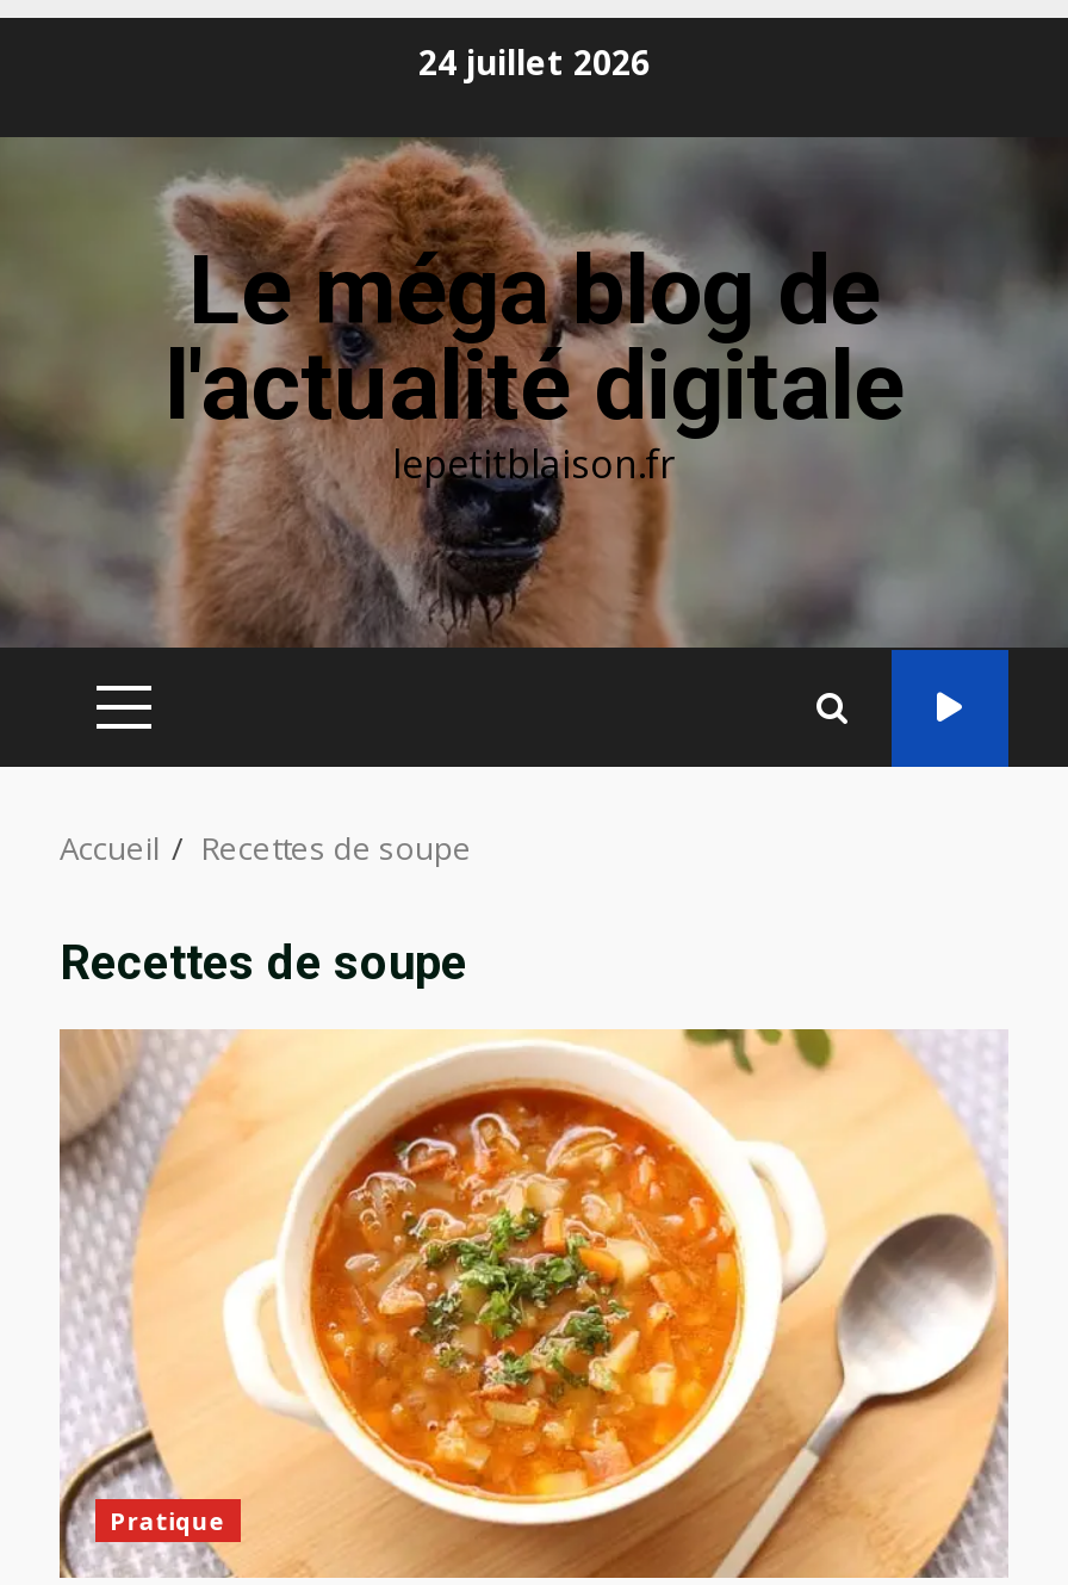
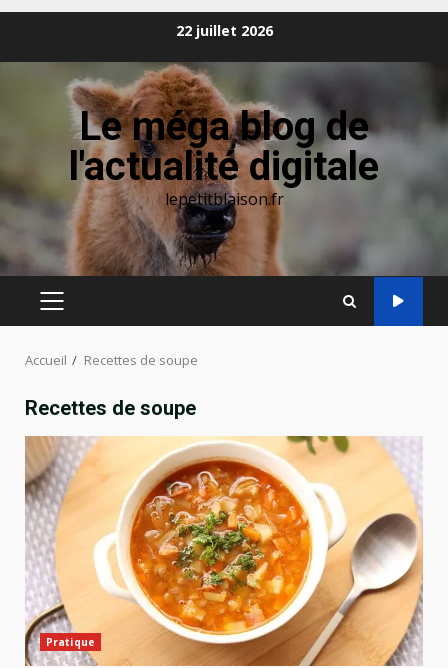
[418,38,650,83] 24 juillet 2026 -> [175,20,272,39] 22 juillet 2026

